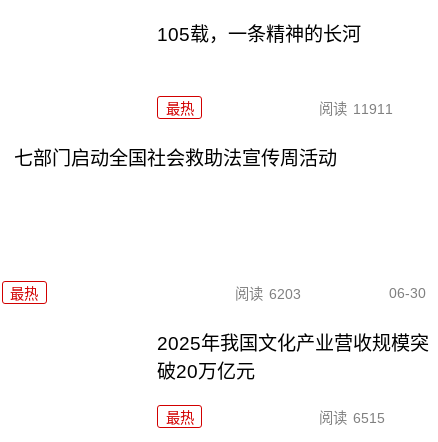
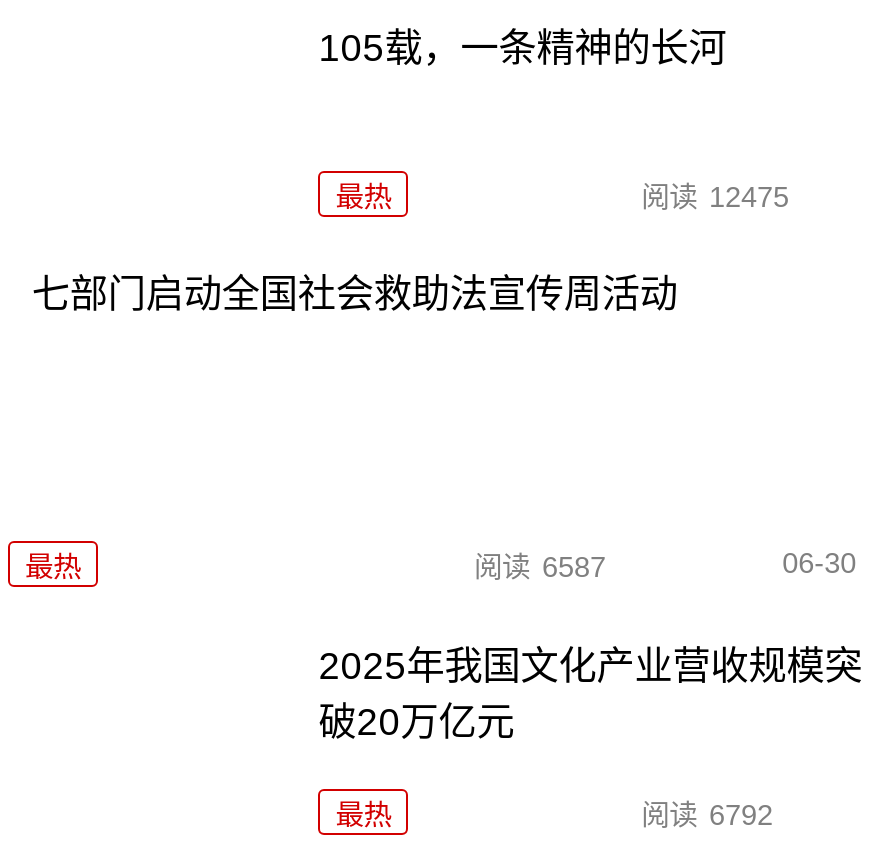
[319,101,392,117] 阅读 11911 -> [641,180,789,212] 阅读 12475
[235,286,301,302] 阅读 6203 -> [474,551,606,583] 阅读 6587
[319,410,384,426] 阅读 6515 -> [641,799,773,831] 阅读 6792

